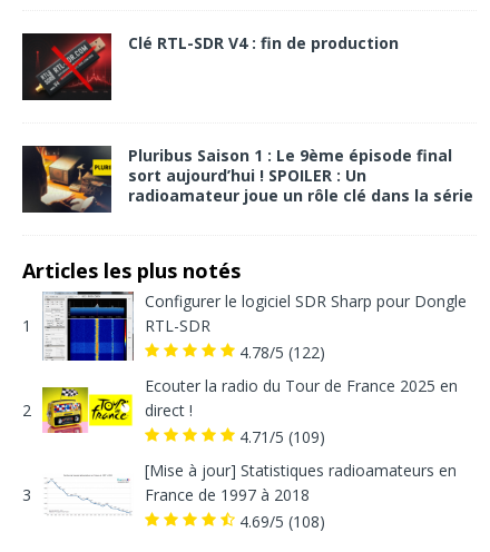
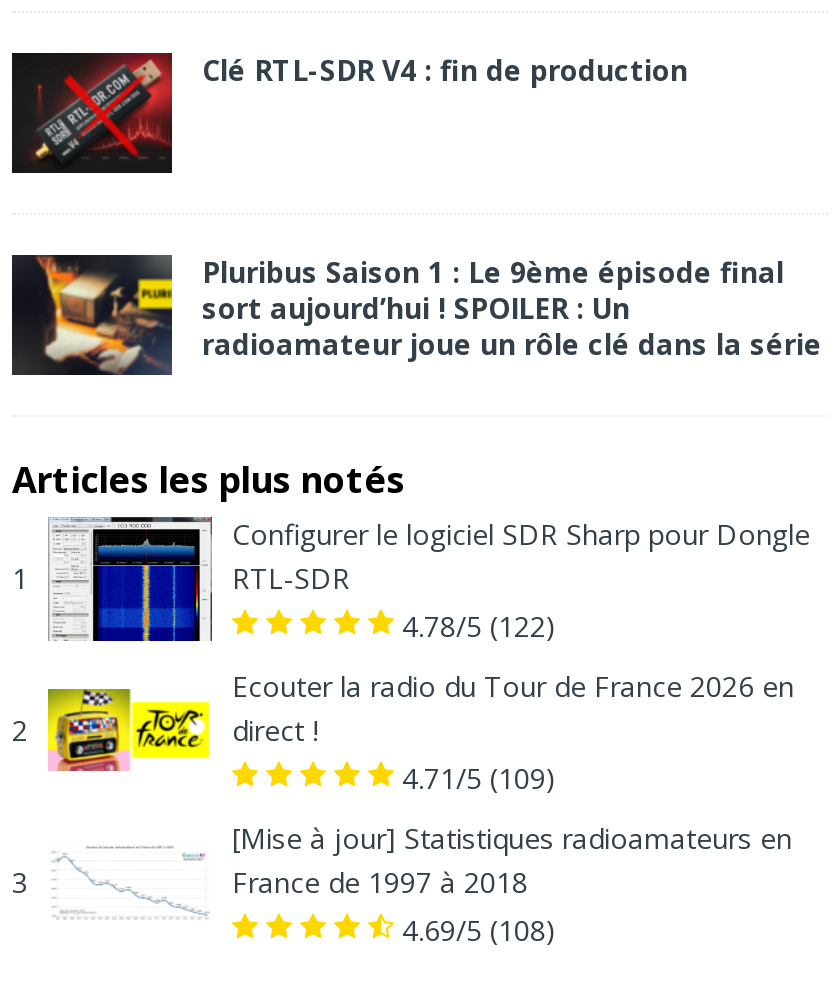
[145,375,458,396] Ecouter la radio du Tour de France 2025 en -> [232,667,794,705] Ecouter la radio du Tour de France 2026 en

